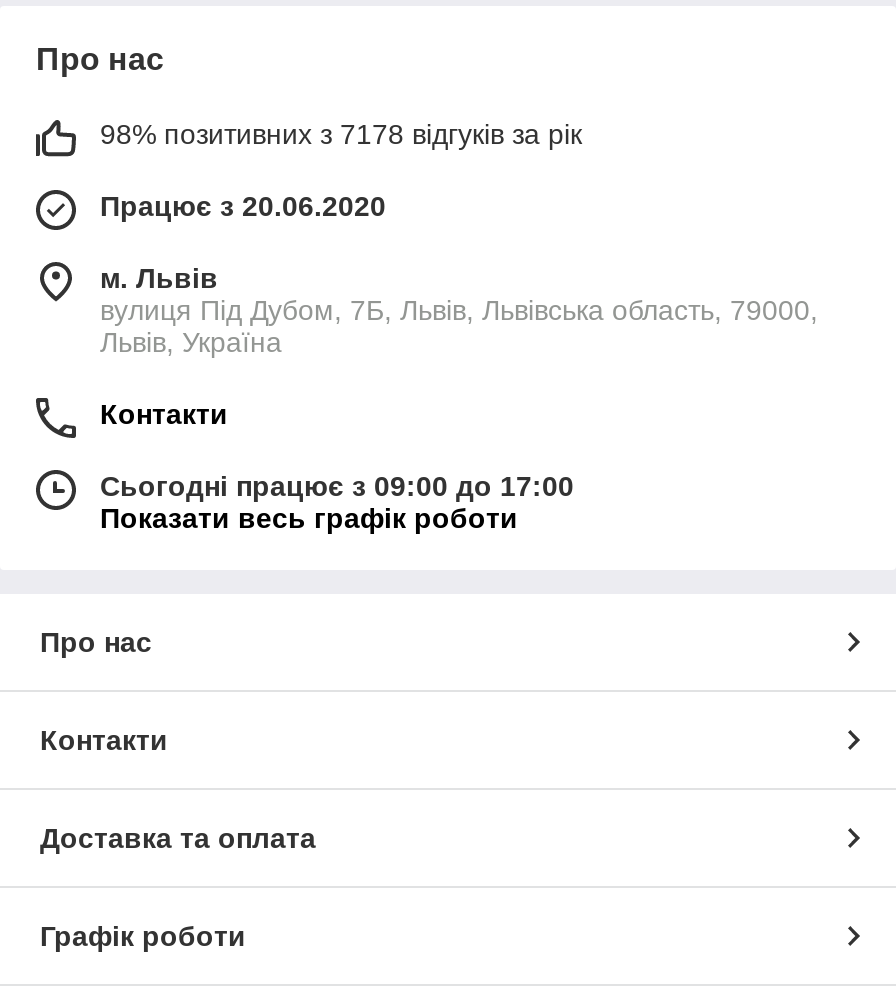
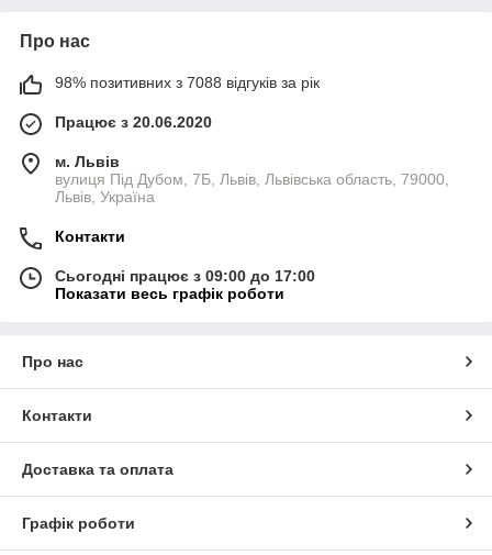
[100,119,582,151] 98% позитивних з 7178 відгуків за рік -> [55,74,320,92] 98% позитивних з 7088 відгуків за рік

